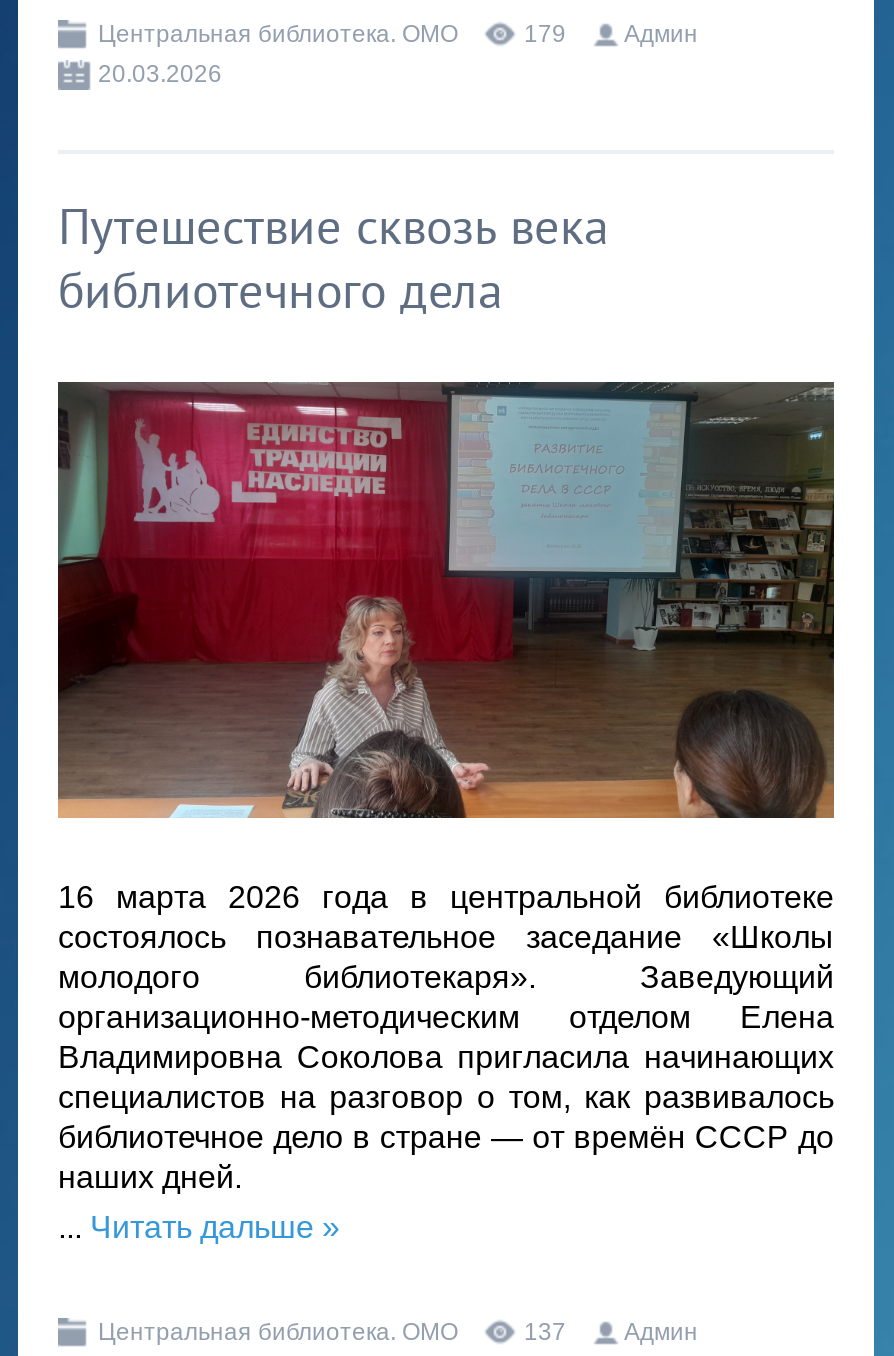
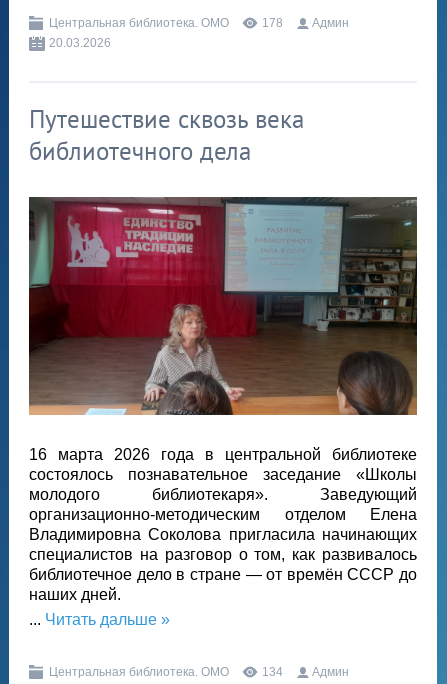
[524,21,566,49] 179 -> [262,16,283,30] 178
[524,1318,566,1346] 137 -> [262,665,283,679] 134

